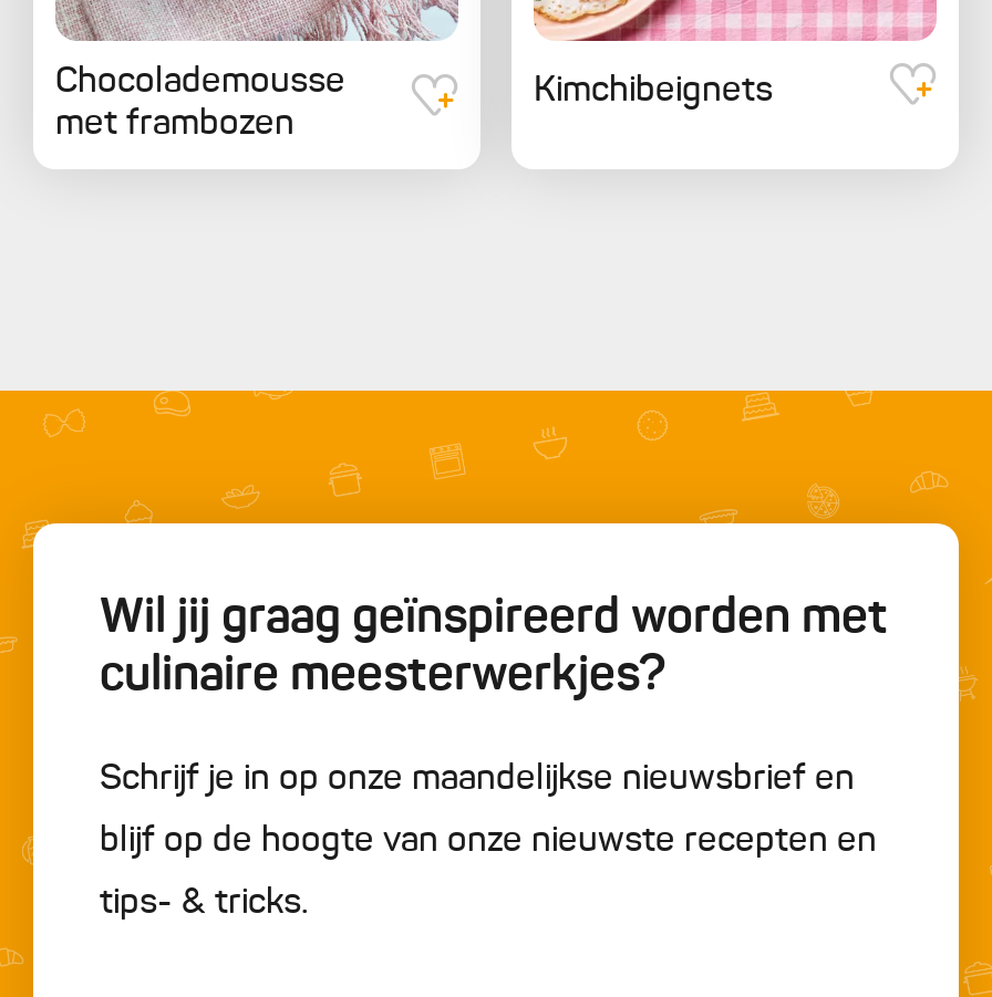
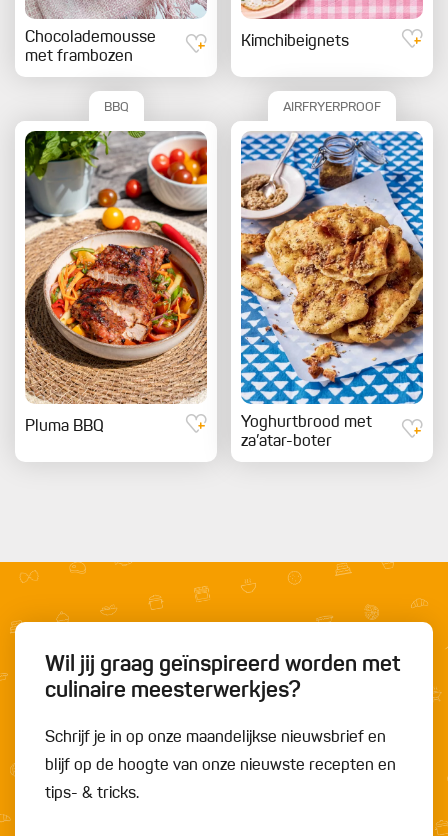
none -> [25,130,208,435] [image] | Pluma BBQ
none -> [103,101,128,114] BBQ
none -> [240,130,424,450] [image] | Yoghurtbrood met | za’atar-boter
none -> [283,101,381,114] AIRFRYERPROOF

